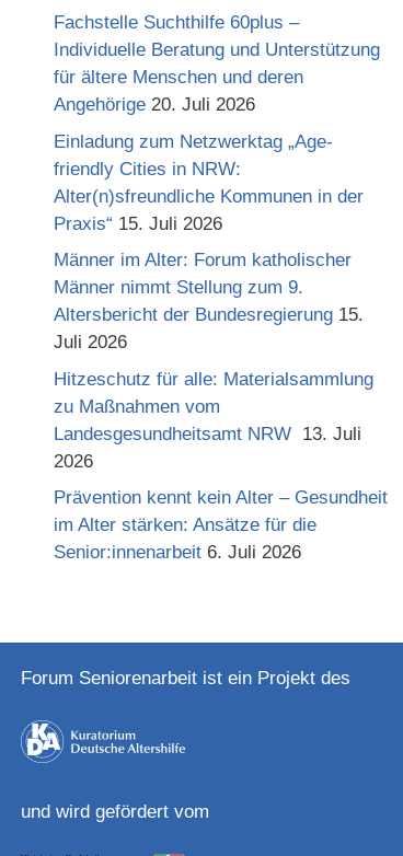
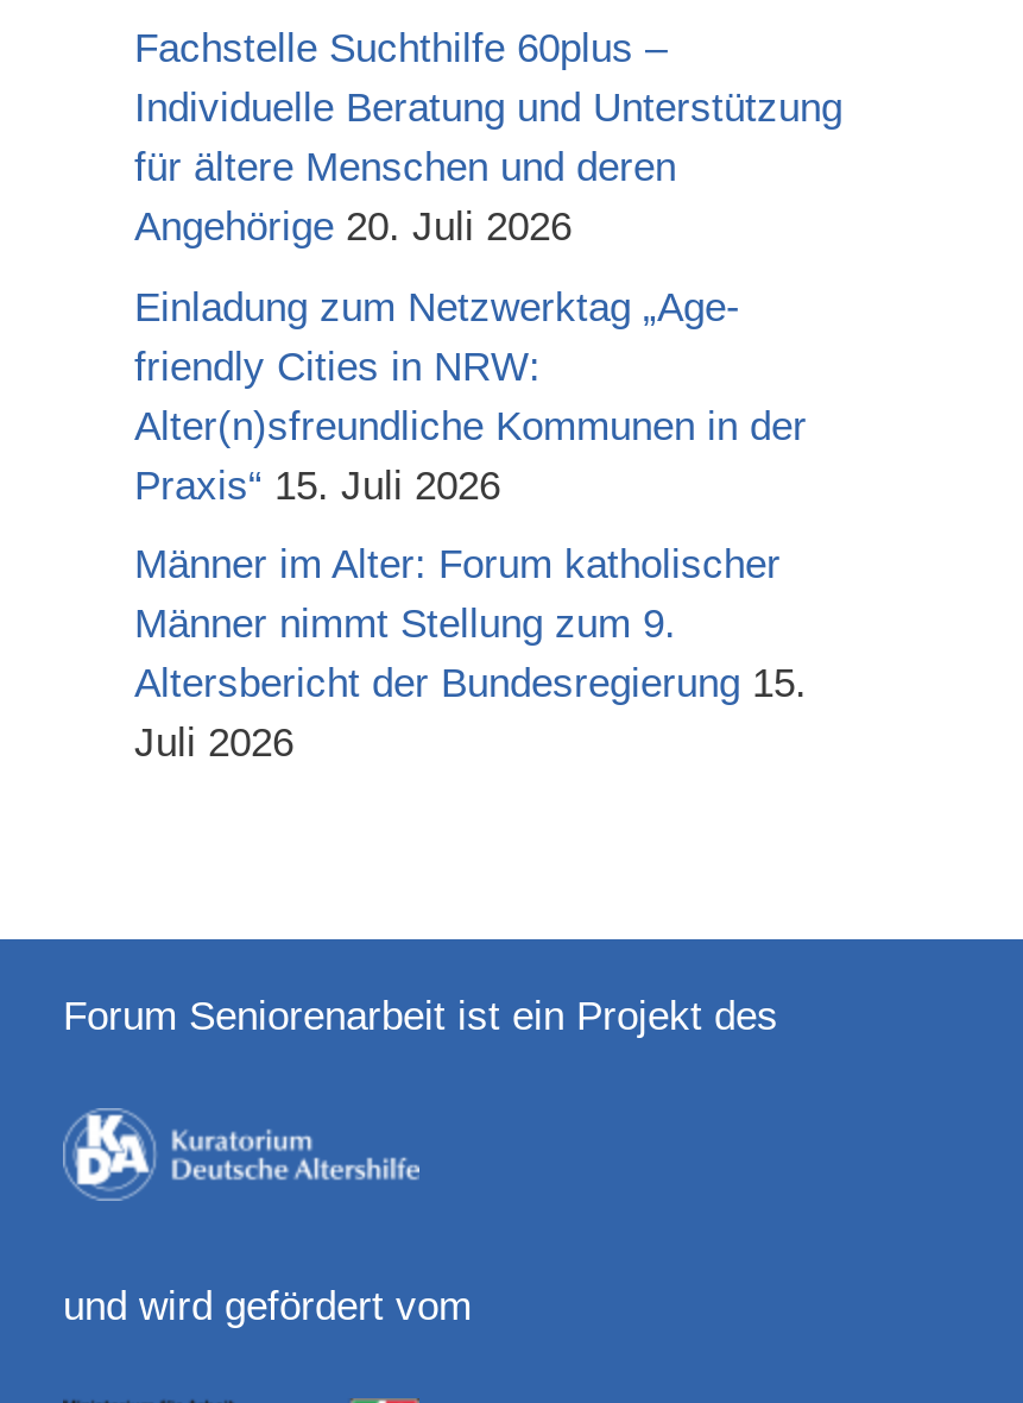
[54,368,388,563] Hitzeschutz für alle: Materialsammlung | zu Maßnahmen vom | Landesgesundheitsamt NRW 13. Juli | 2026 | Prävention kennt kein Alter – Gesundheit | im Alter stärken: Ansätze für die | Senior:innenarbeit 6. Juli 2026 -> none

